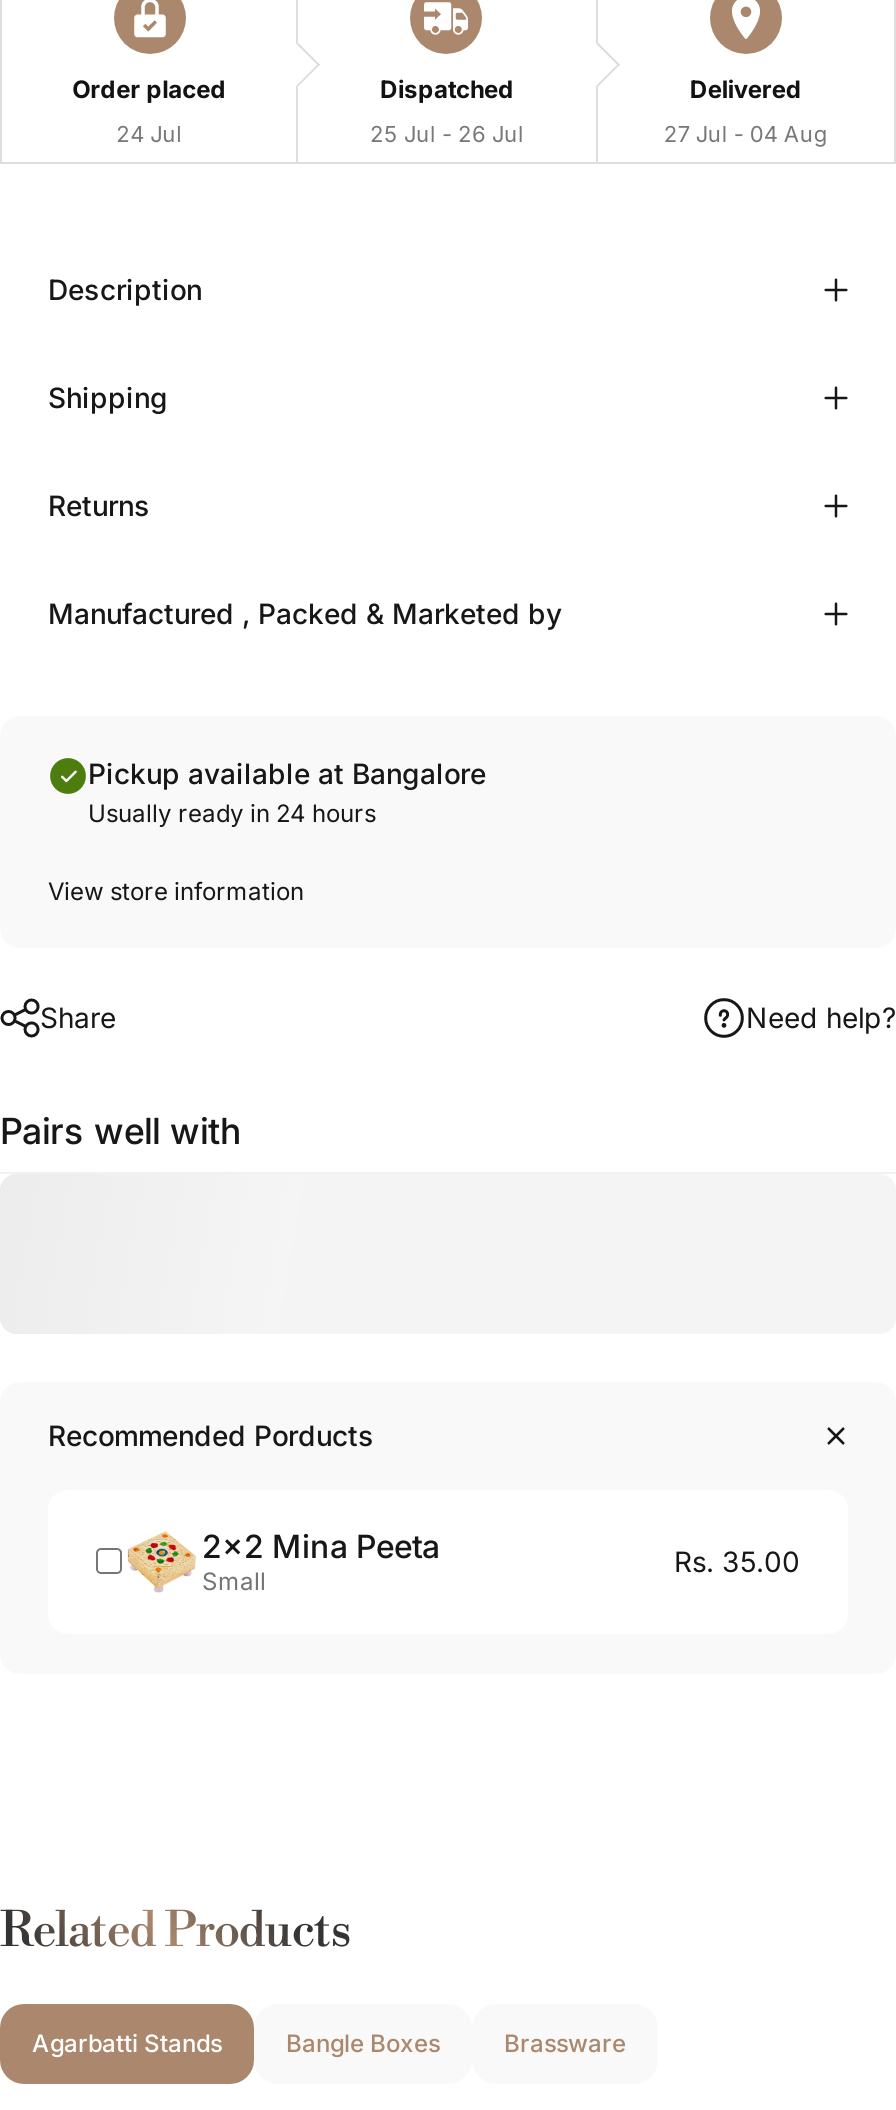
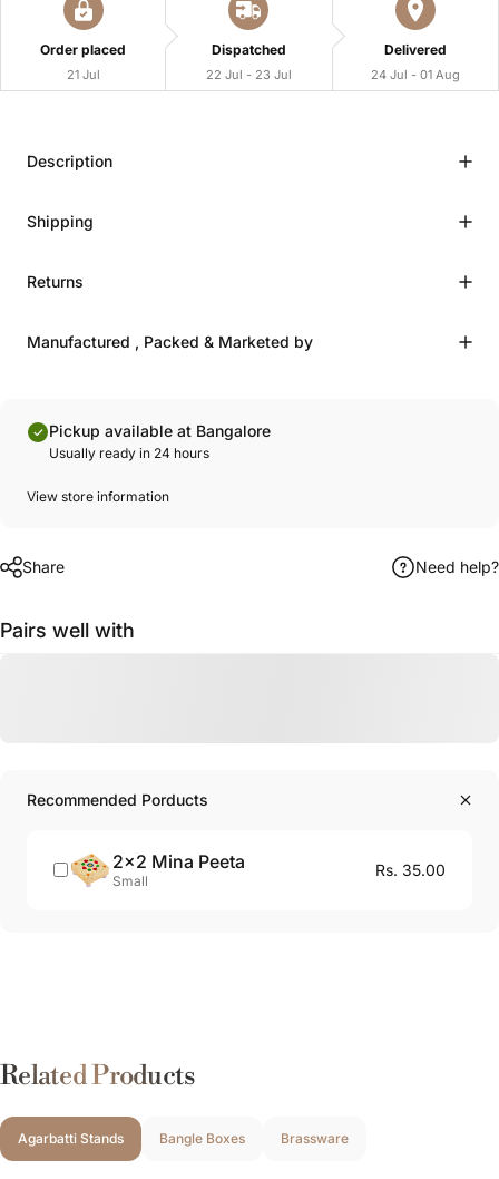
[116,120,182,148] 24 Jul -> [66,67,100,82] 21 Jul
[370,120,524,148] 25 Jul - 26 Jul -> [206,67,292,82] 22 Jul - 23 Jul
[664,120,828,148] 27 Jul - 04 Aug -> [371,67,460,82] 24 Jul - 01 Aug

